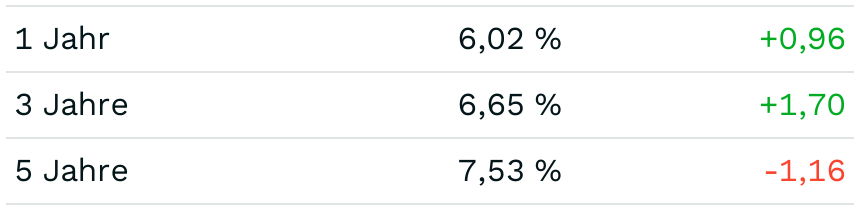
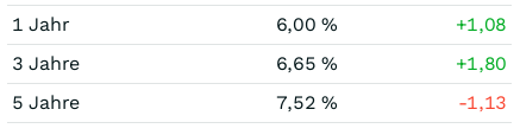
[458,19,562,57] 6,02 % -> [276,13,338,36] 6,00 %
[759,19,846,57] +0,96 -> [455,13,507,36] +1,08
[759,85,846,123] +1,70 -> [455,52,507,75] +1,80
[458,151,562,189] 7,53 % -> [276,91,338,114] 7,52 %
[763,151,846,189] -1,16 -> [458,91,507,114] -1,13

